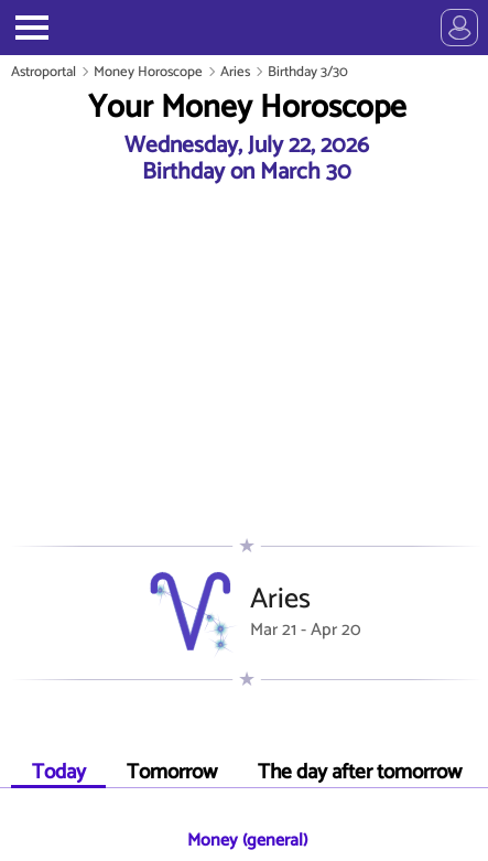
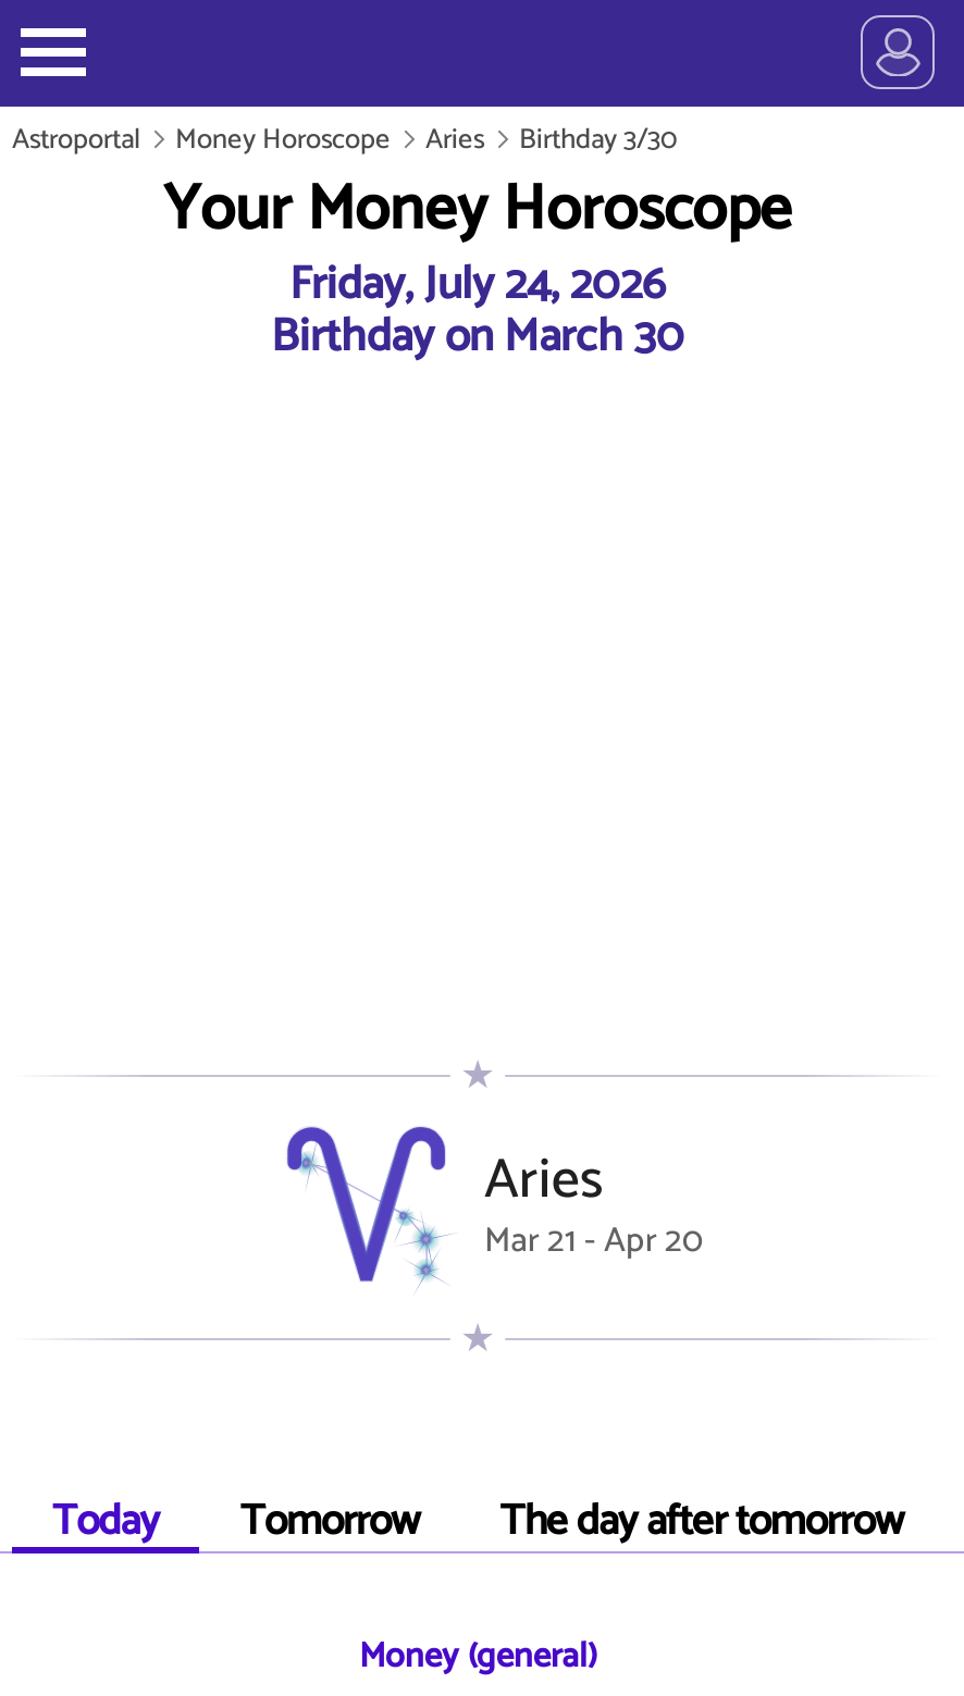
[124,127,369,164] Wednesday, July 22, 2026 -> [289,248,666,322] Friday, July 24, 2026

